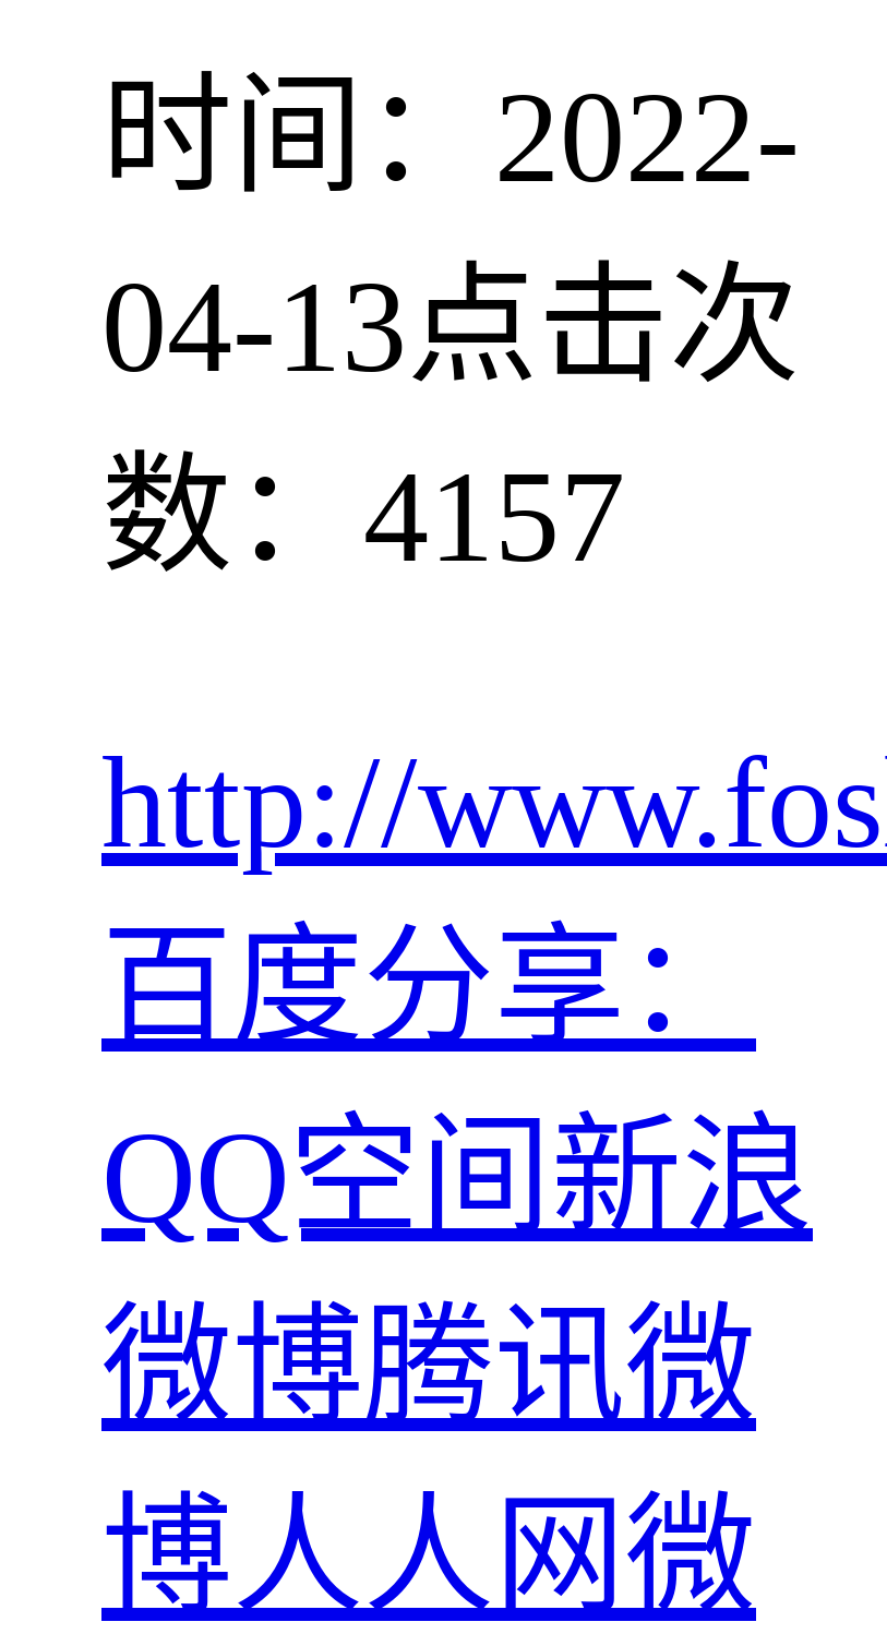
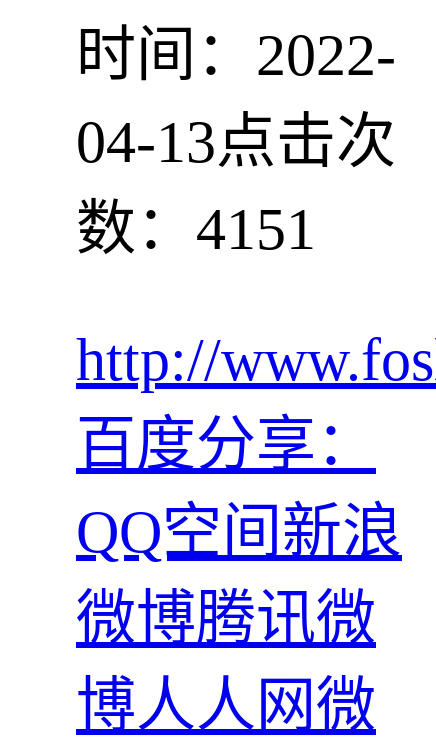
[101,445,625,589] 数：4157 -> [76,196,316,262] 数：4151

